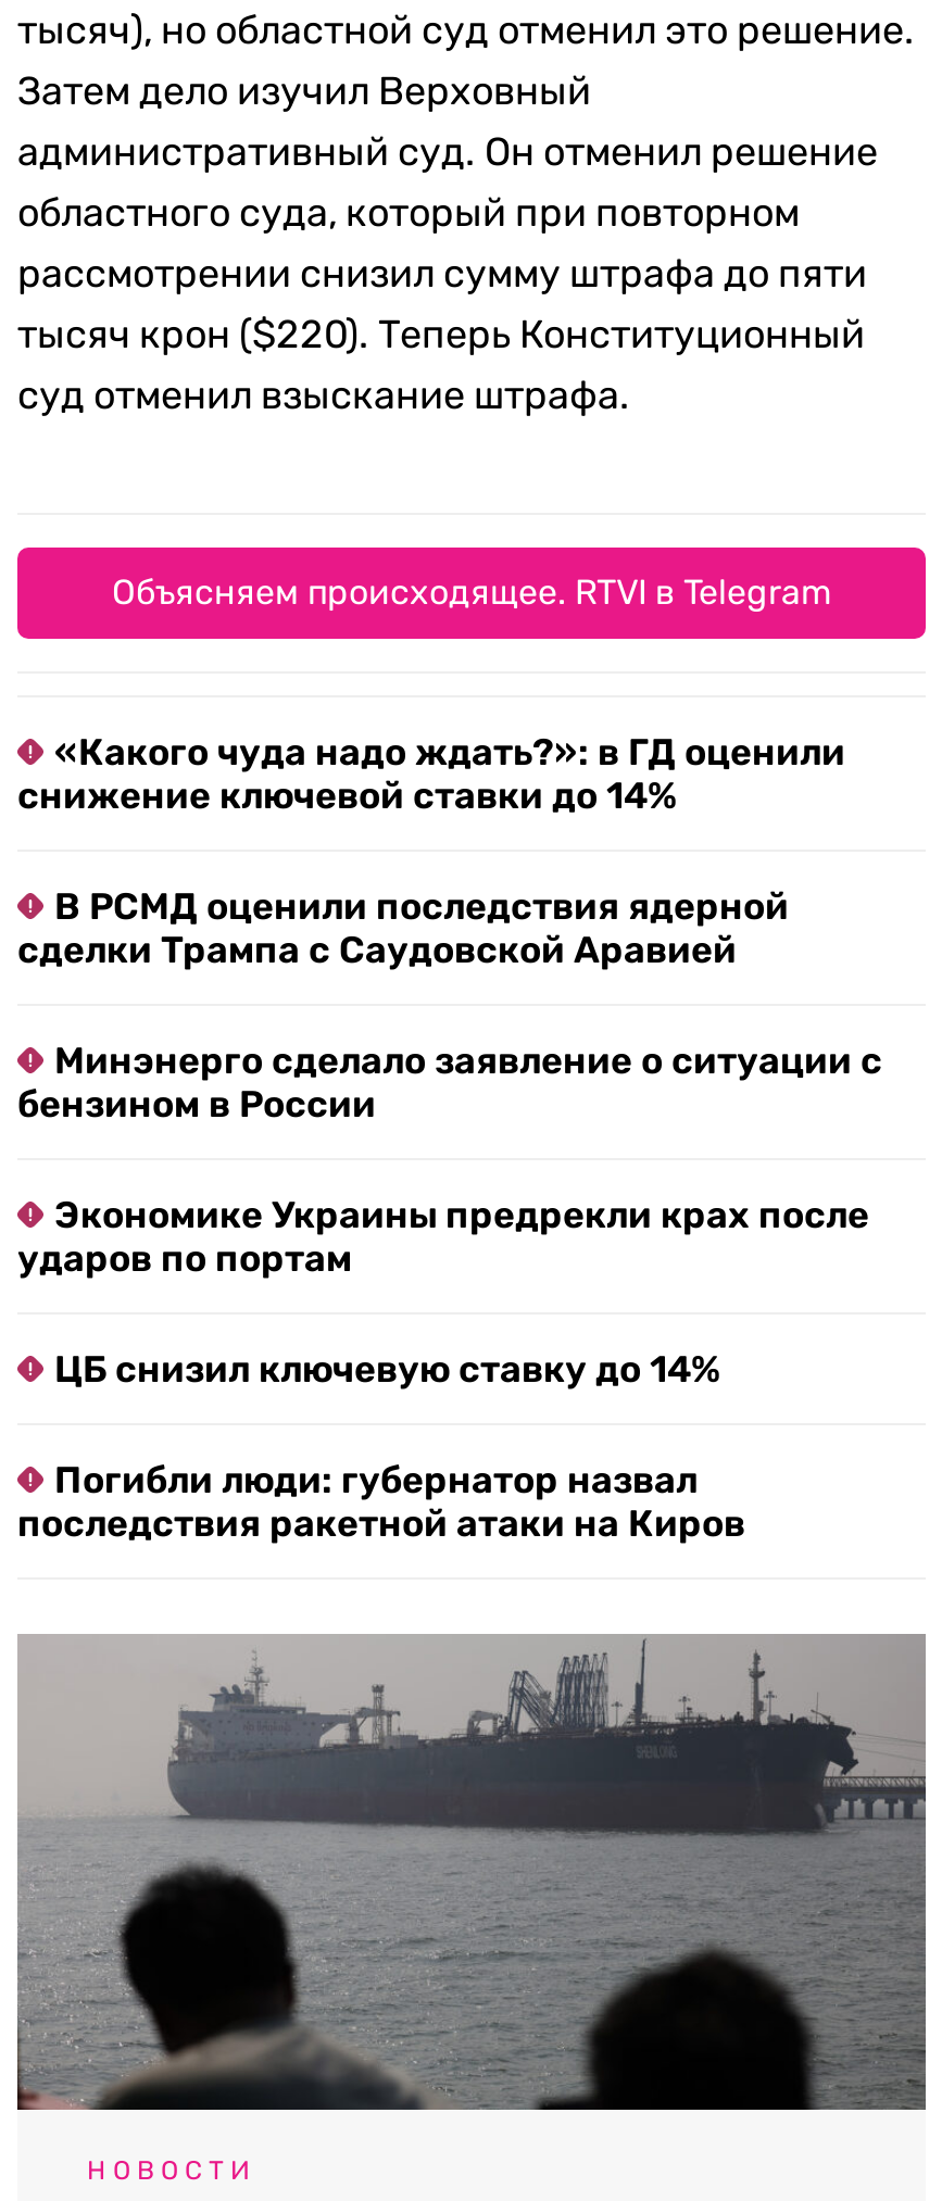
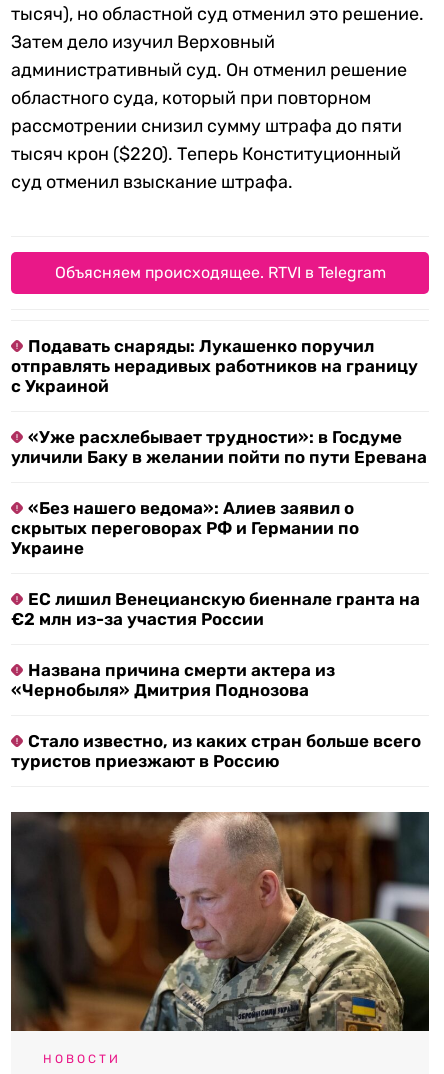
[17,730,845,817] «Какого чуда надо ждать?»: в ГД оценили | снижение ключевой ставки до 14% -> [11,336,418,396] Подавать снаряды: Лукашенко поручил | отправлять нерадивых работников на границу | с Украиной
[17,885,789,971] В РСМД оценили последствия ядерной | сделки Трампа с Саудовской Аравией -> [11,427,427,467] «Уже расхлебывает трудности»: в Госдуме | уличили Баку в желании пойти по пути Еревана
[17,1039,882,1126] Минэнерго сделало заявление о ситуации с | бензином в России -> [11,498,359,558] «Без нашего ведома»: Алиев заявил о | скрытых переговорах РФ и Германии по | Украине
[17,1193,869,1280] Экономике Украины предрекли крах после | ударов по портам -> [11,589,420,629] ЕС лишил Венецианскую биеннале гранта на | €2 млн из-за участия России
[54,1347,721,1391] ЦБ снизил ключевую ставку до 14% -> [11,660,335,700] Названа причина смерти актера из | «Чернобыля» Дмитрия Поднозова
[17,1458,745,1545] Погибли люди: губернатор назвал | последствия ракетной атаки на Киров -> [11,731,421,771] Стало известно, из каких стран больше всего | туристов приезжают в Россию
[17,1649,926,2112] [image] -> [11,812,429,1032] [image]

